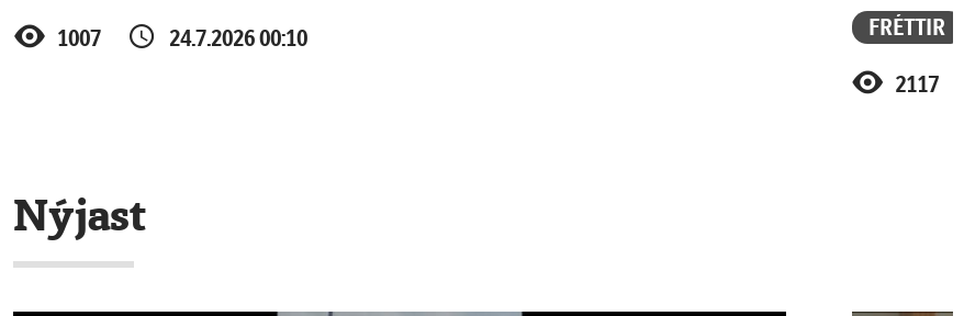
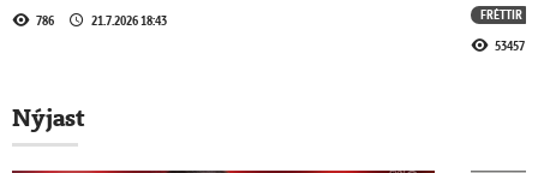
[57,19,307,54] 1007 | 24.7.2026 00:10 -> [36,10,167,29] 786 | 21.7.2026 18:43
[895,65,939,100] 2117 -> [494,35,524,55] 53457

